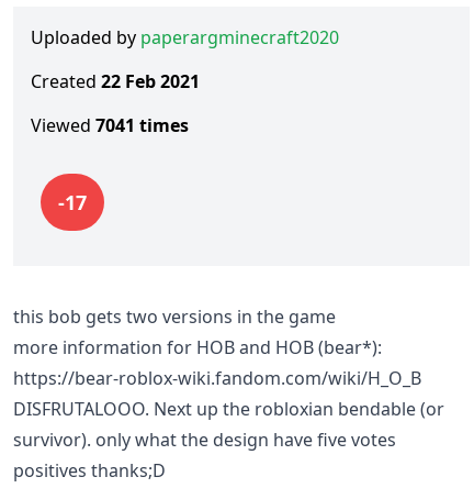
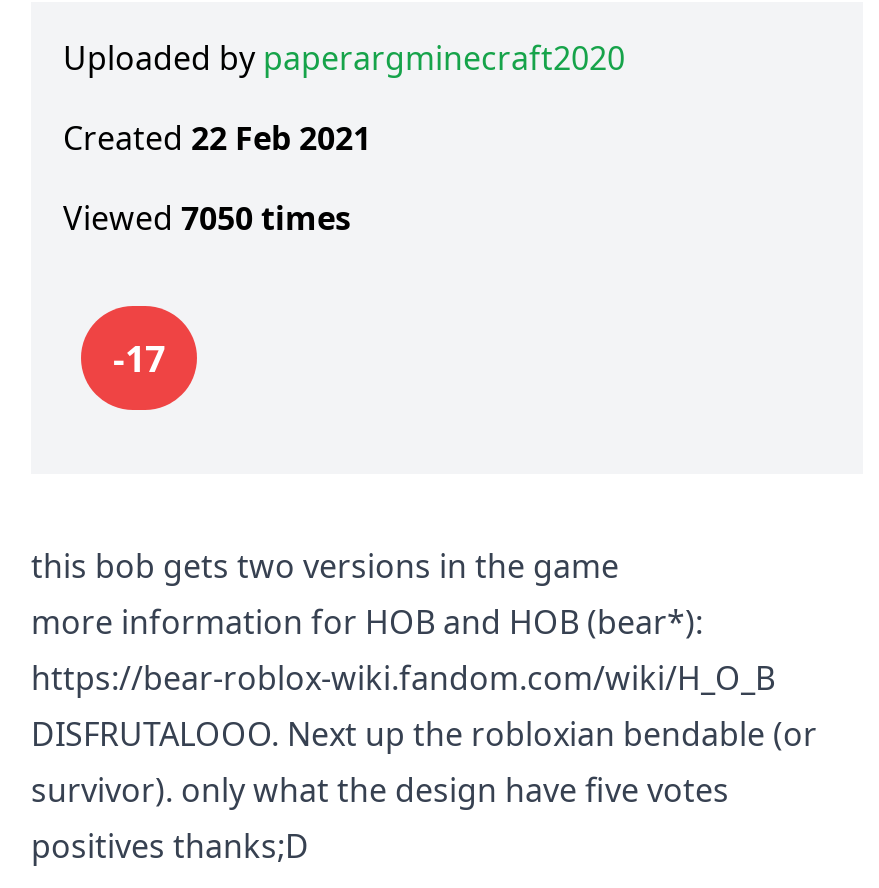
[31,113,189,137] Viewed 7041 times -> [63,196,351,240] Viewed 7050 times

